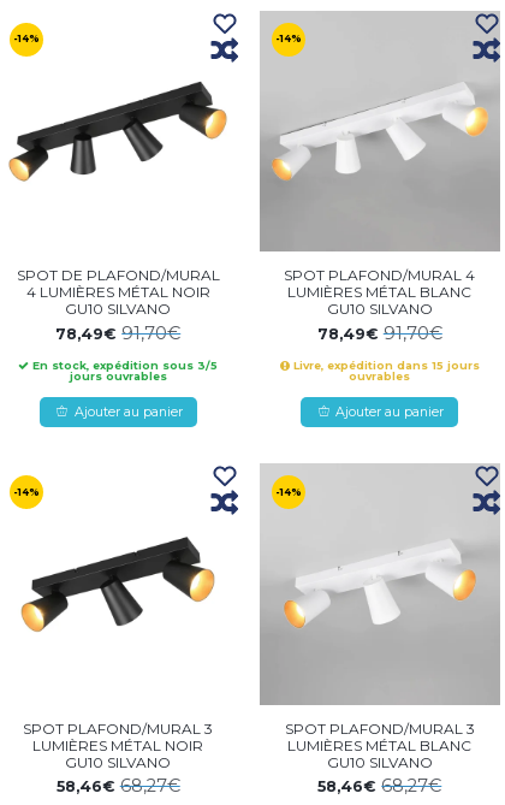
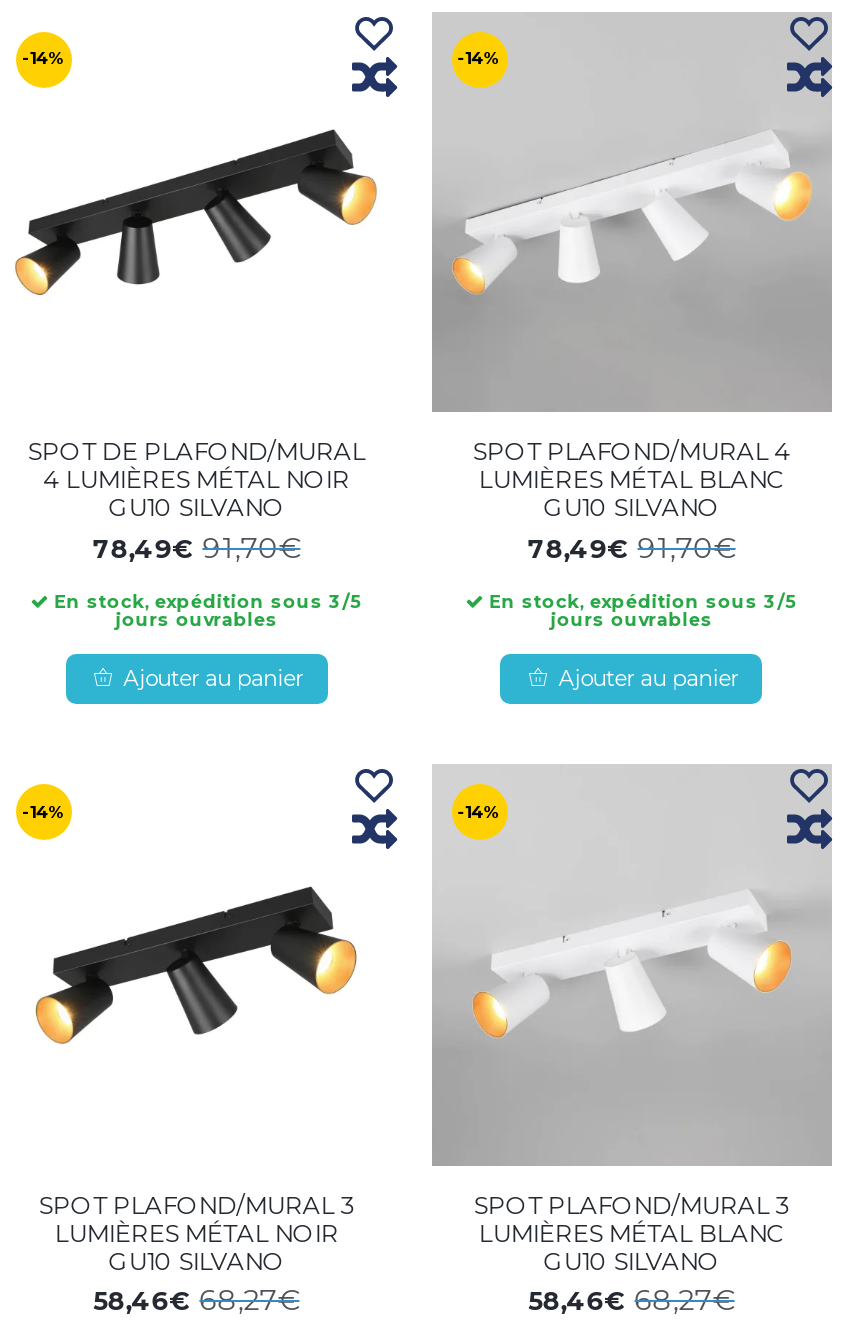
[290,358,480,382] Livre, expédition dans 15 jours | ouvrables -> [484,589,798,629] En stock, expédition sous 3/5 | jours ouvrables

